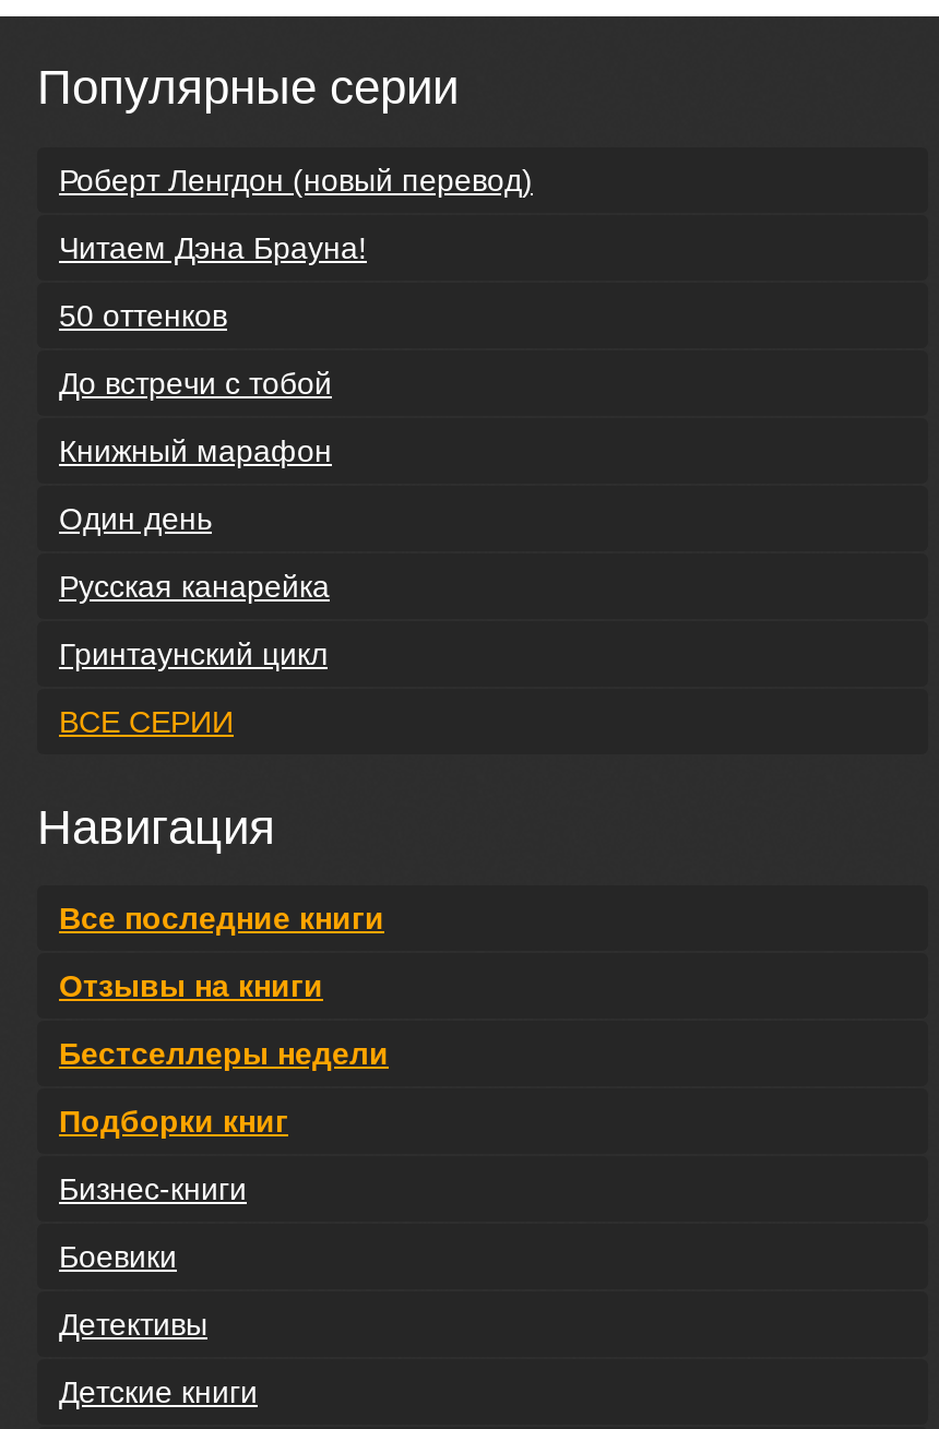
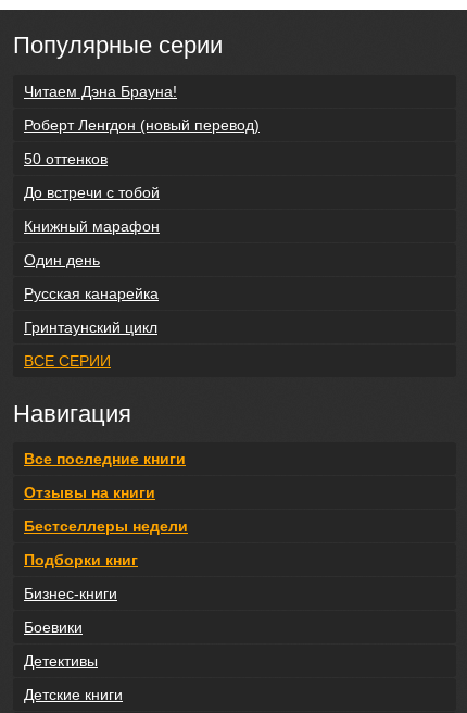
moved [59,162,533,197] -> [24,116,260,133]: Роберт Ленгдон (новый перевод)
moved [59,229,367,264] -> [24,82,177,99]: Читаем Дэна Брауна!

